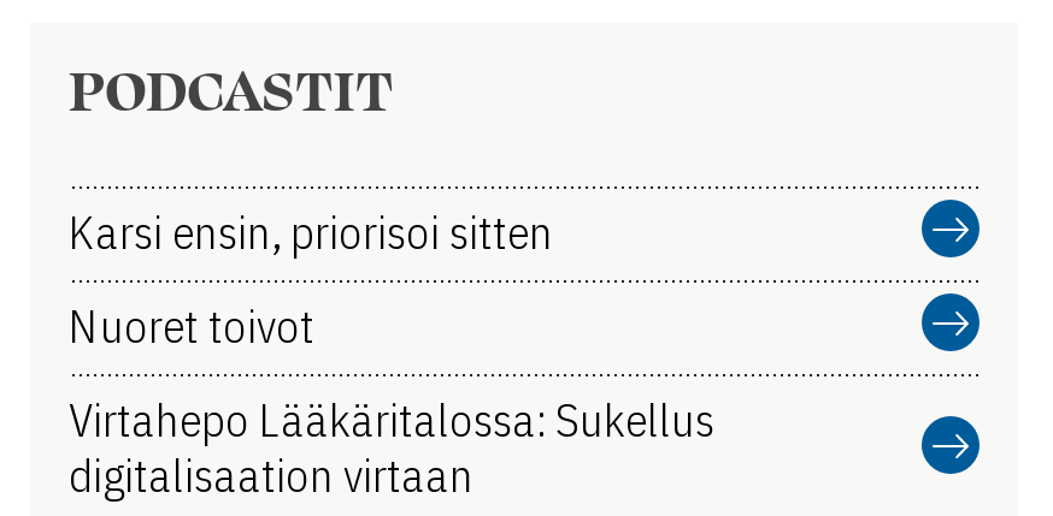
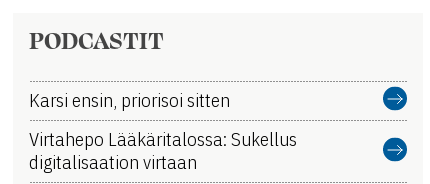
[69,297,314,355] Nuoret toivot -> none

